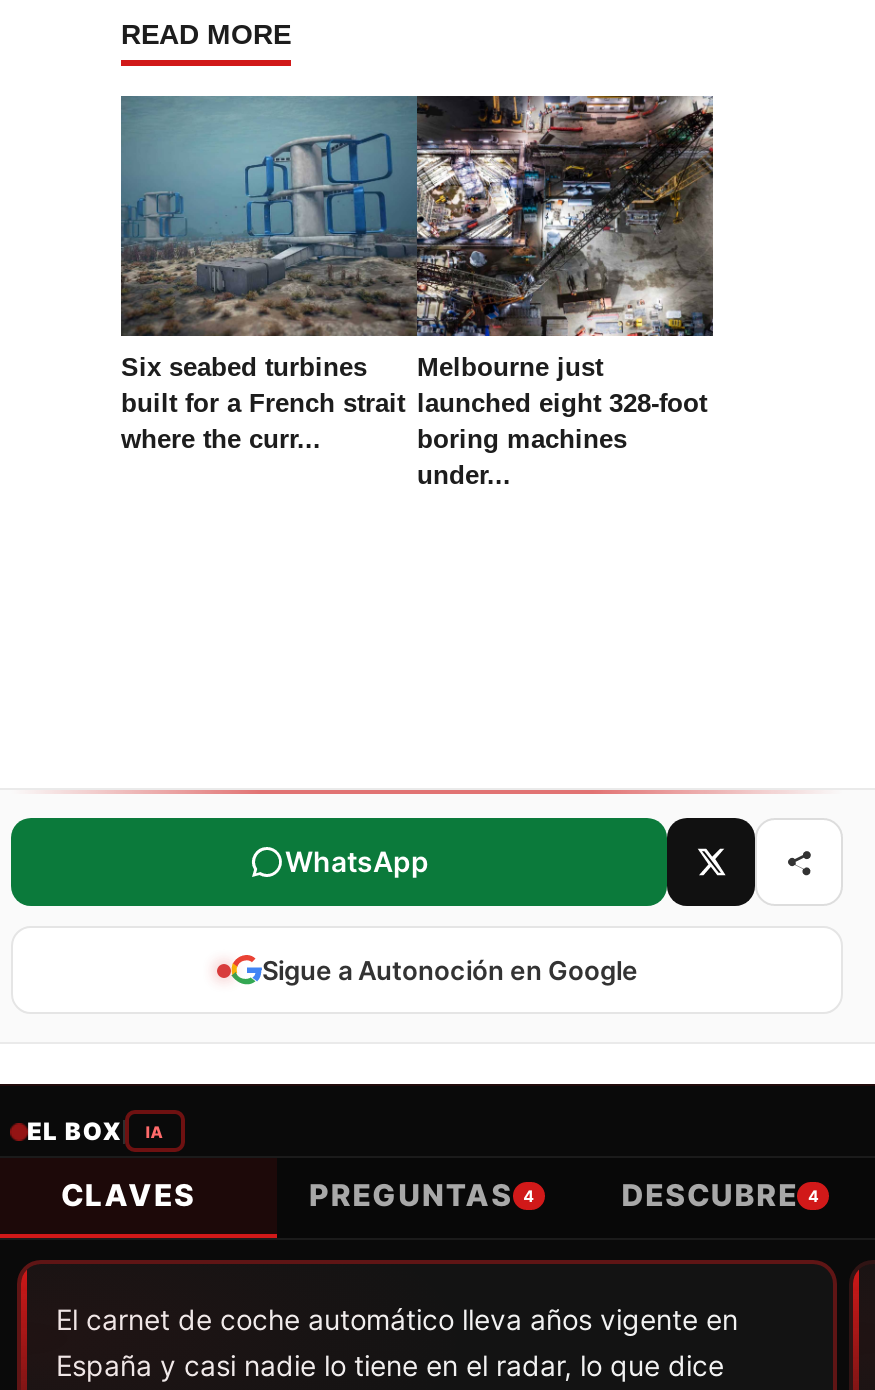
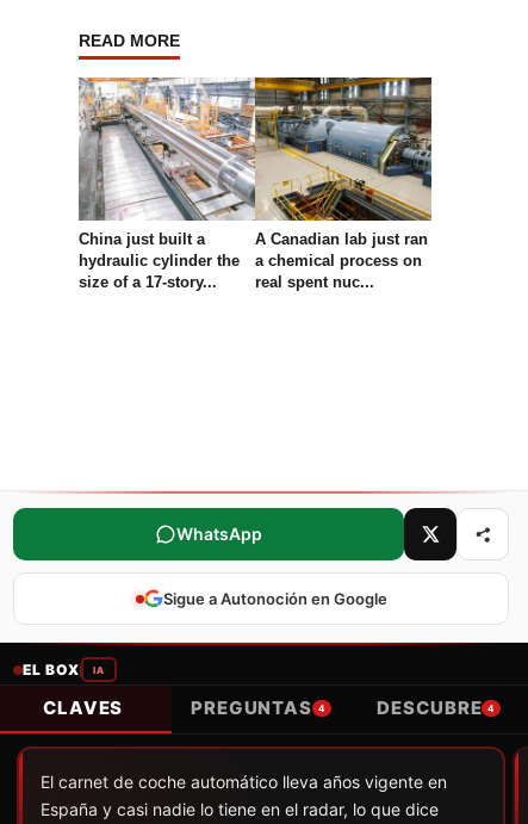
[119,94,715,454] [image] | Six seabed turbines | built for a French strait | where the curr... -> [79,76,433,291] [image] | China just built a | hydraulic cylinder the | size of a 17-story...
[417,352,707,490] Melbourne just | launched eight 328-foot | boring machines | under... -> [255,230,428,291] A Canadian lab just ran | a chemical process on | real spent nuc...

